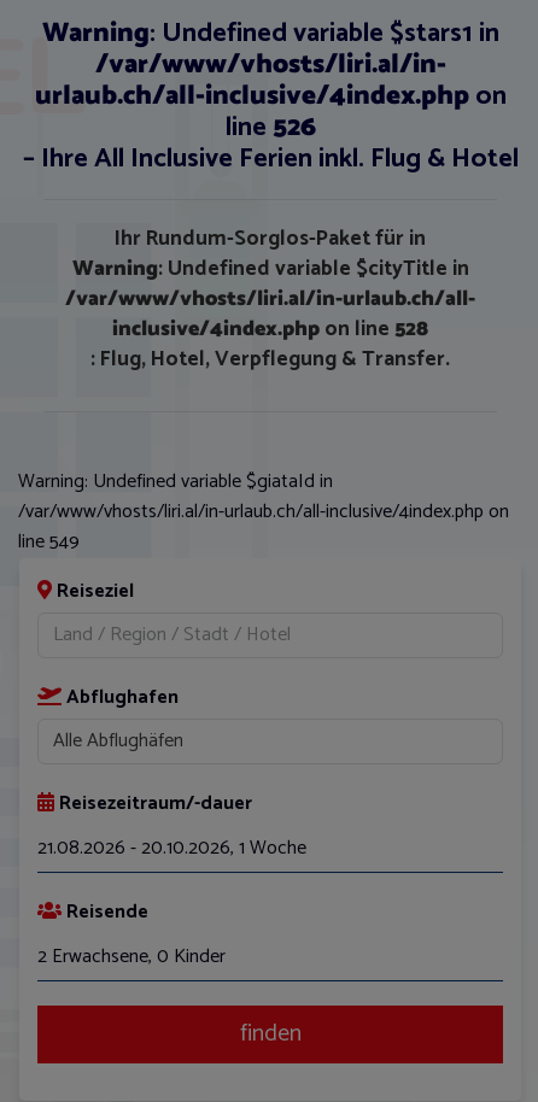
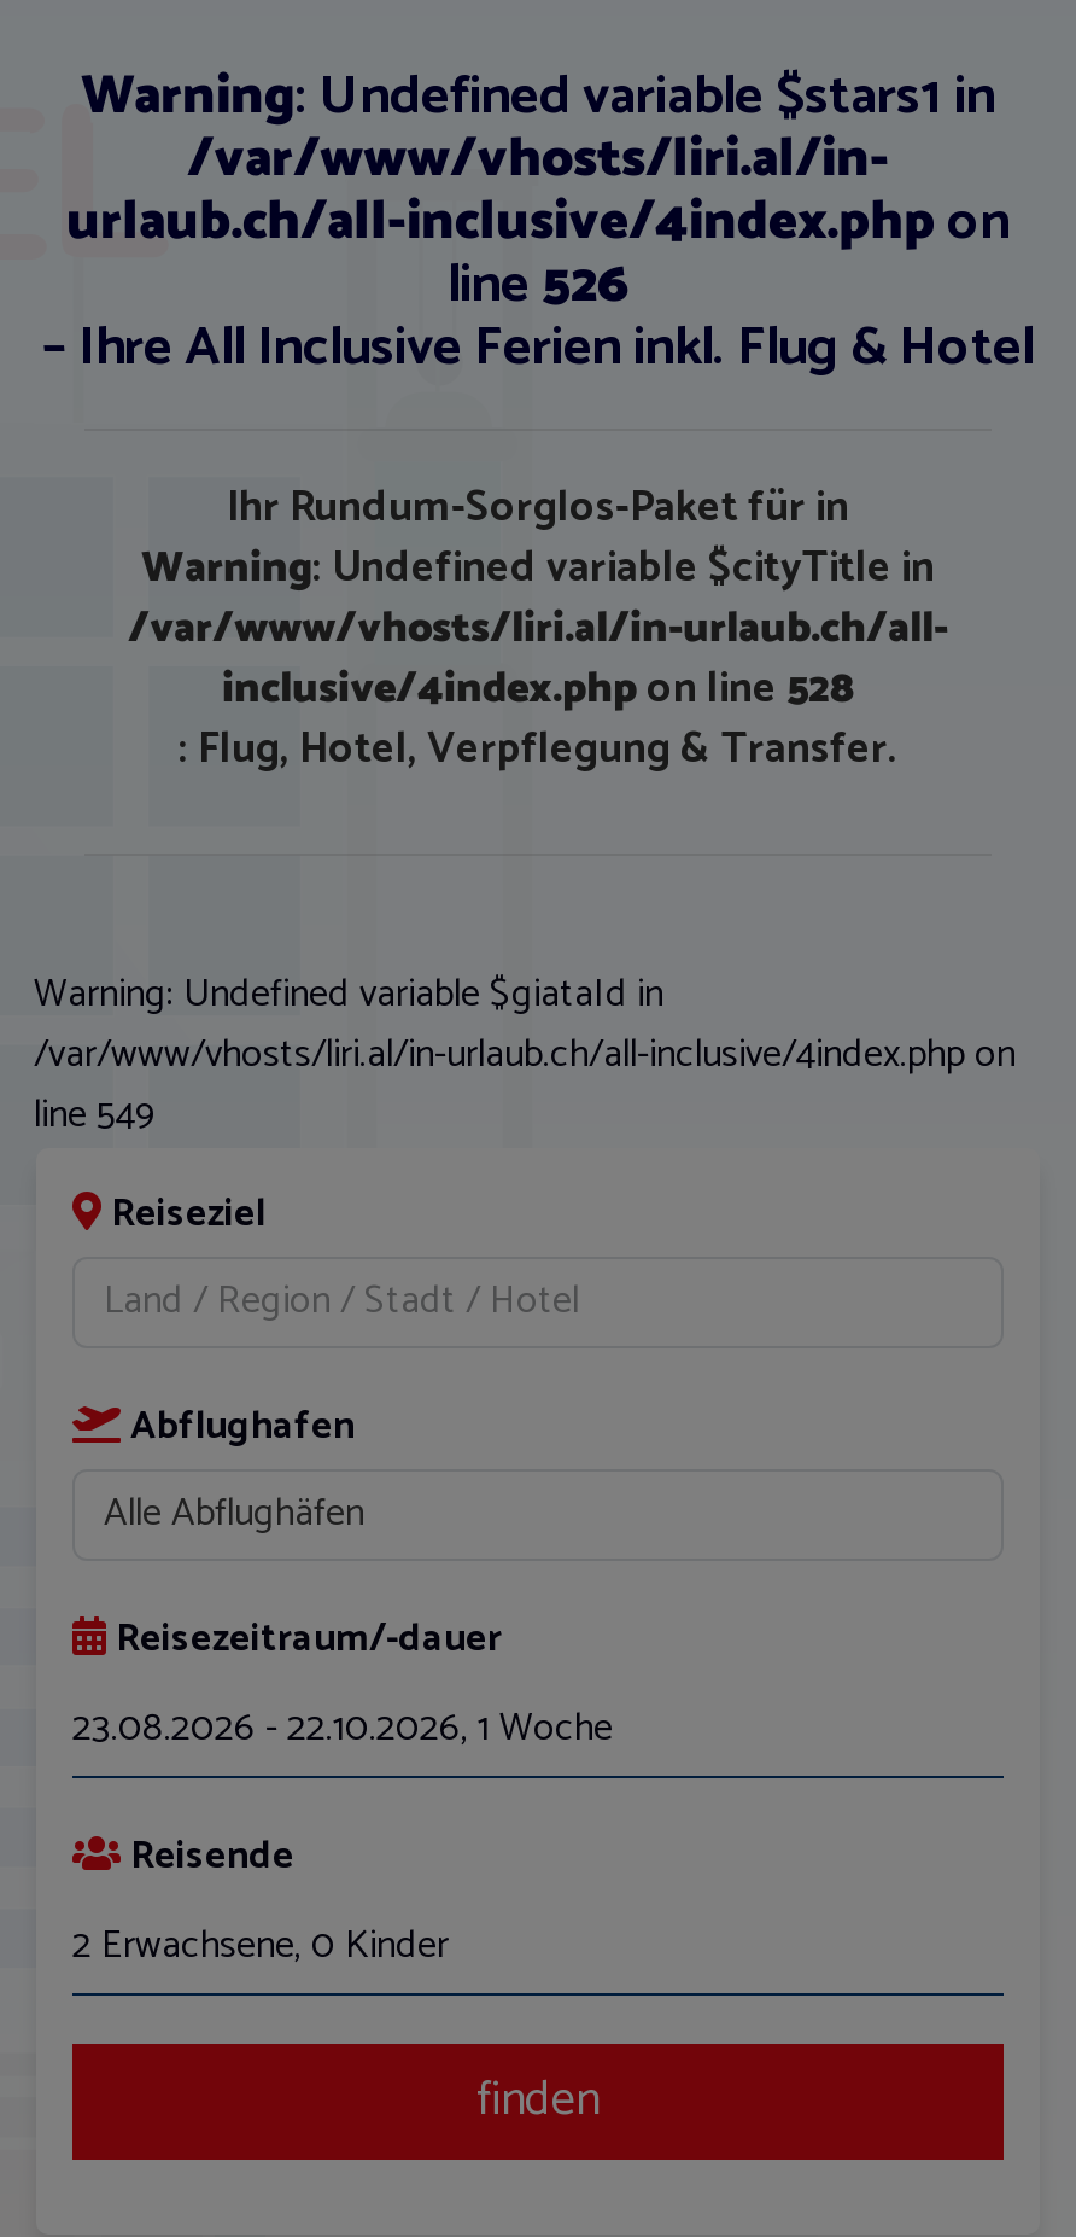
[37,831,306,864] 21.08.2026 - 20.10.2026, 1 Woche -> [72,1695,613,1760] 23.08.2026 - 22.10.2026, 1 Woche

